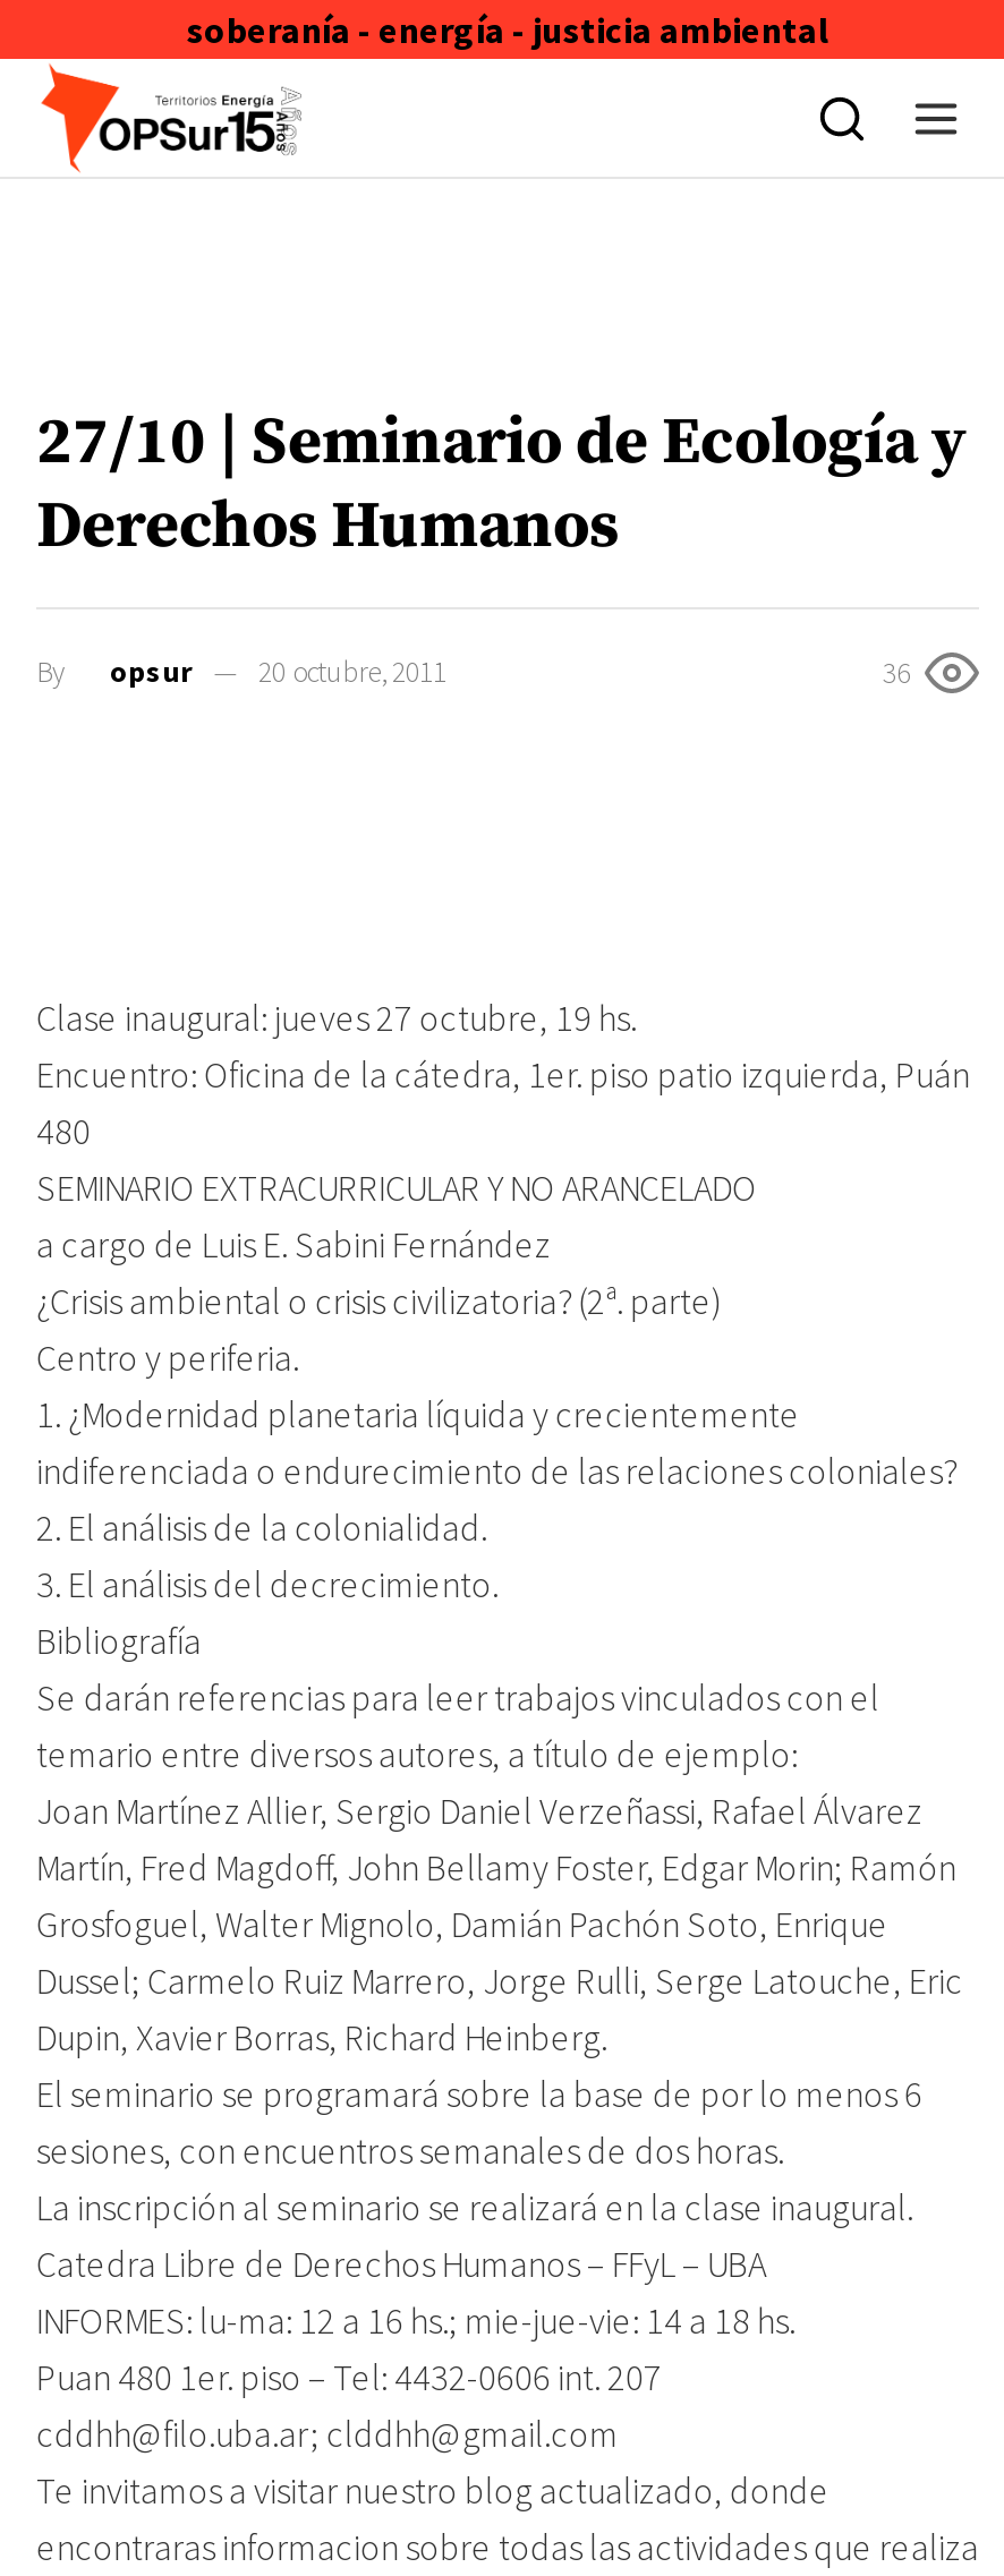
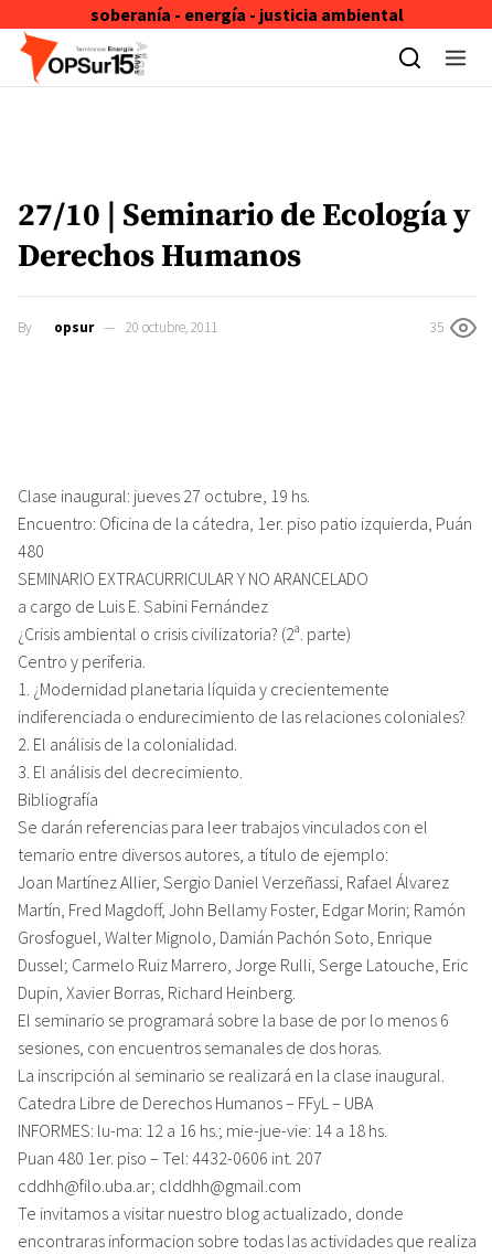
[883,653,910,691] 36 -> [430,318,443,337] 35

